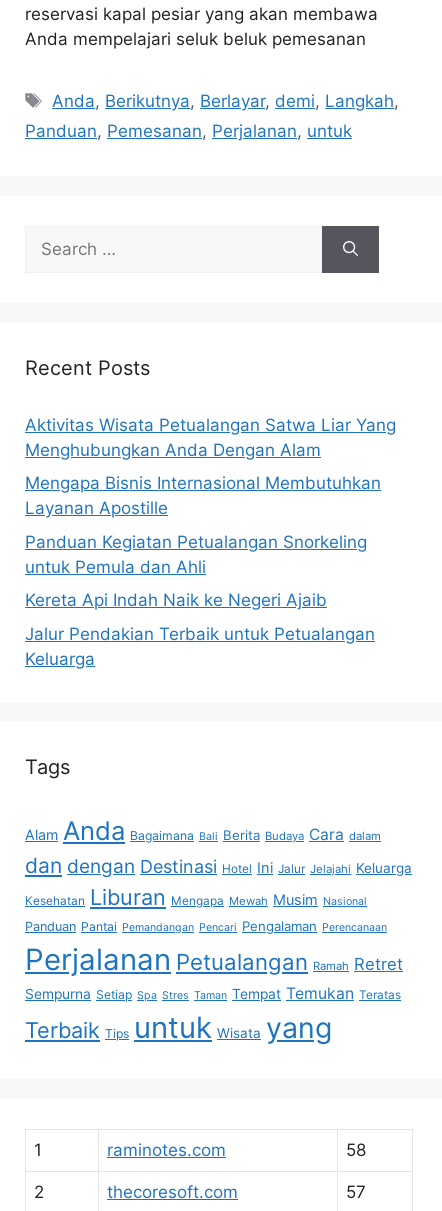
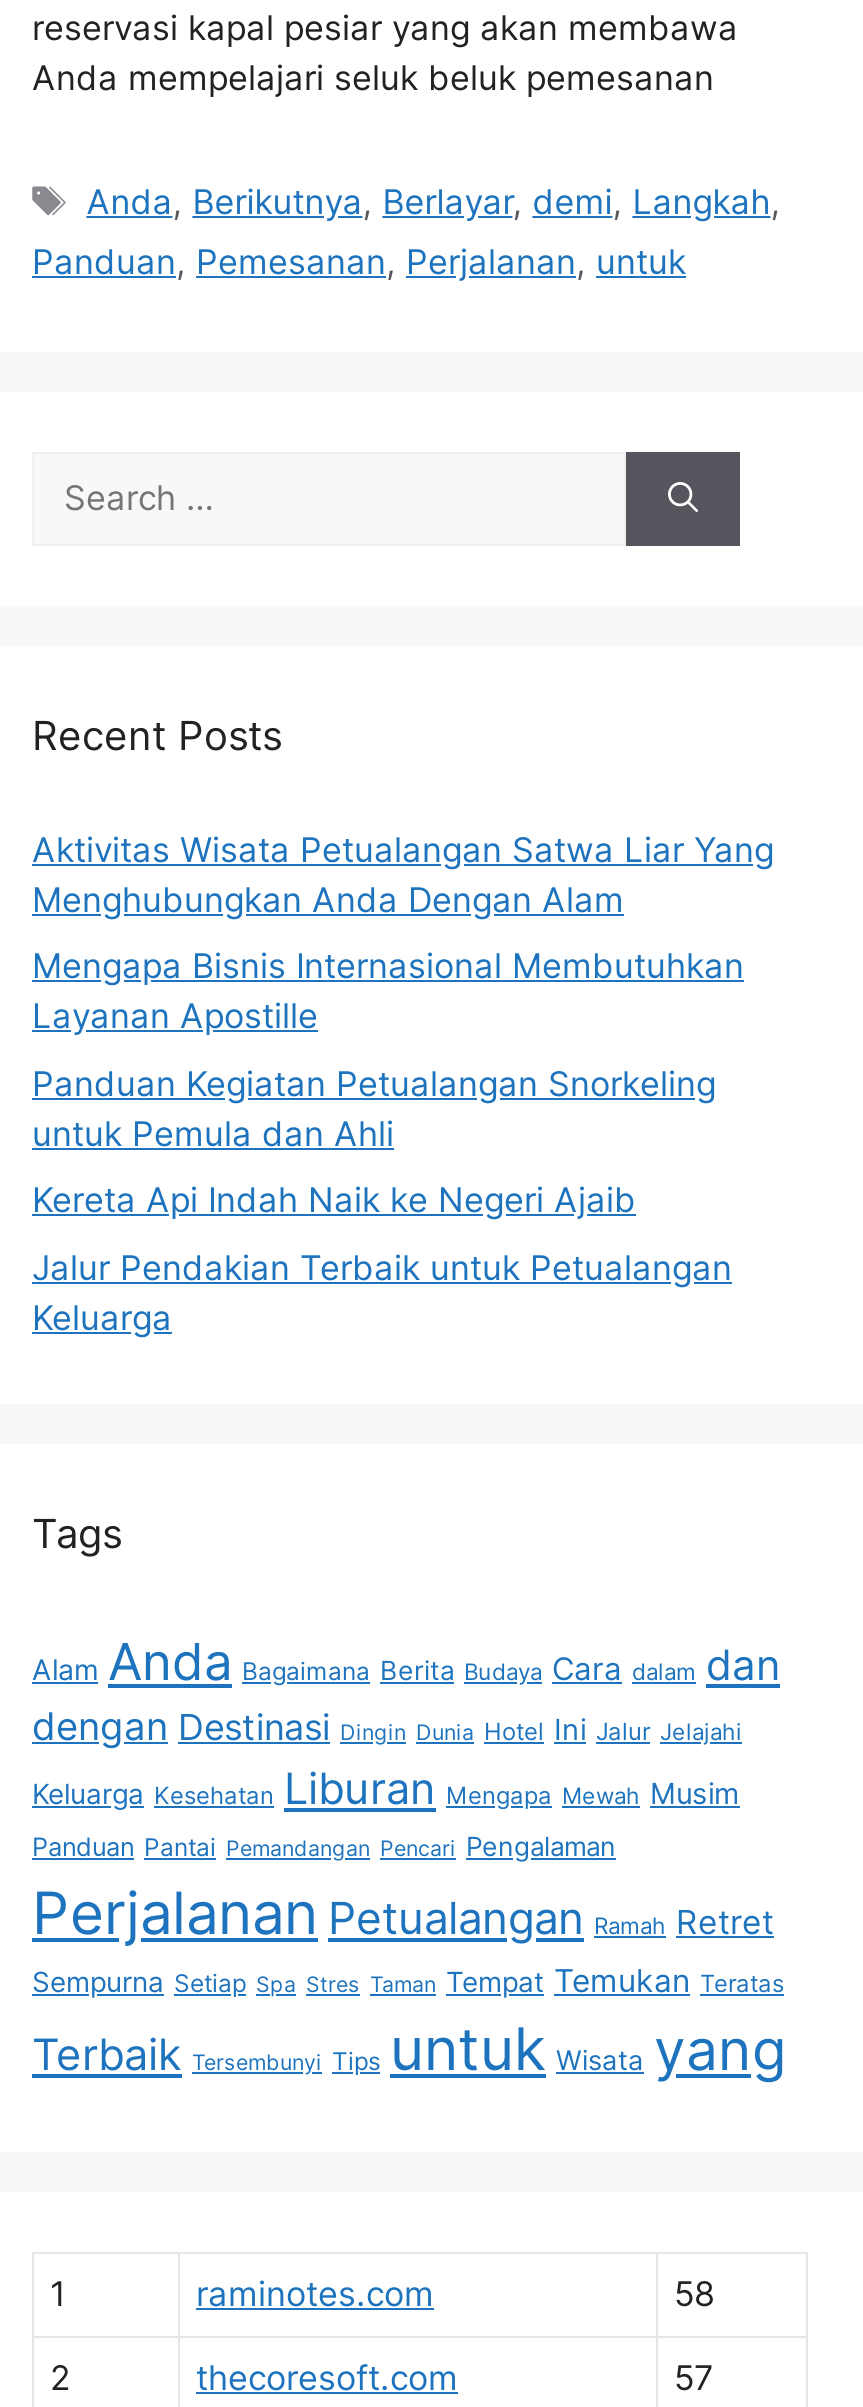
[25,815,412,934] Alam Anda Bagaimana Bali Berita Budaya Cara dalam | dan dengan Destinasi Hotel Ini Jalur Jelajahi Keluarga | Kesehatan Liburan Mengapa Mewah Musim Nasional | Panduan Pantai Pemandangan Pencari Pengalaman Perencanaan -> [32,1630,780,1862] Alam Anda Bagaimana Berita Budaya Cara dalam dan | dengan Destinasi Dingin Dunia Hotel Ini Jalur Jelajahi | Keluarga Kesehatan Liburan Mengapa Mewah Musim | Panduan Pantai Pemandangan Pencari Pengalaman
[25,1010,332,1045] Terbaik Tips untuk Wisata yang -> [32,2014,786,2084] Terbaik Tersembunyi Tips untuk Wisata yang

